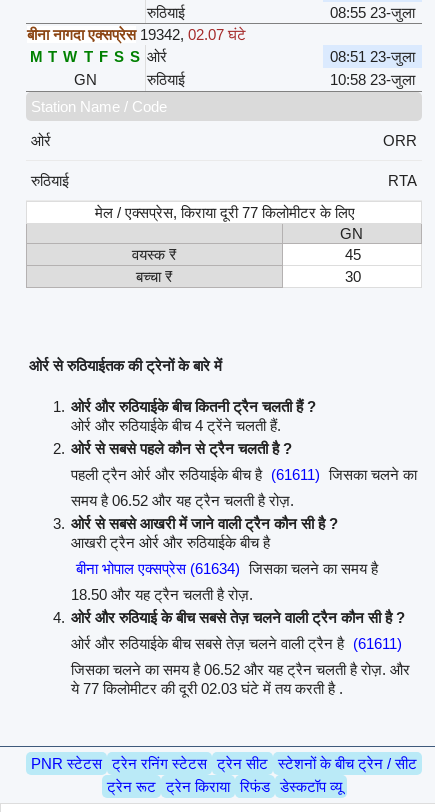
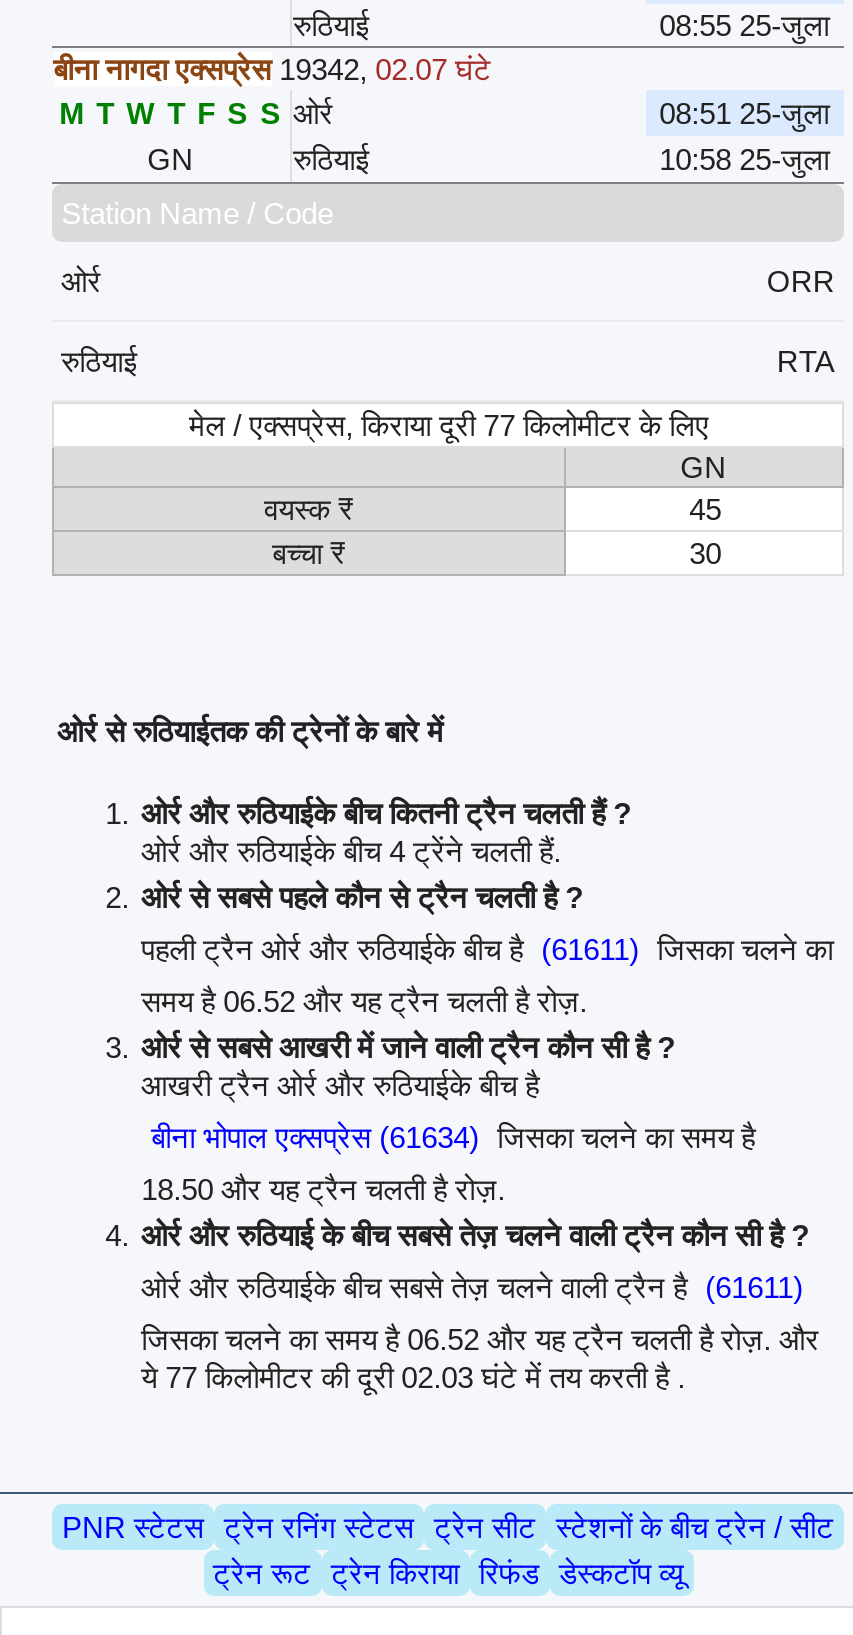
[330,4,415,21] 08:55 23-जुला -> [659,7,829,41] 08:55 25-जुला
[330,48,415,65] 08:51 23-जुला -> [659,95,829,129] 08:51 25-जुला
[330,71,415,88] 10:58 23-जुला -> [659,141,829,175] 10:58 25-जुला

